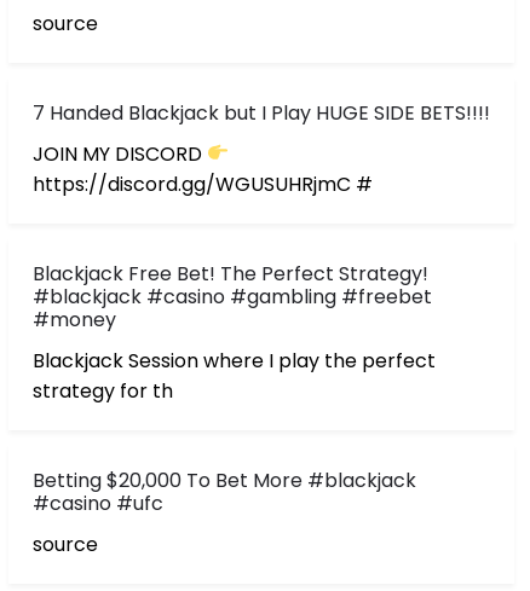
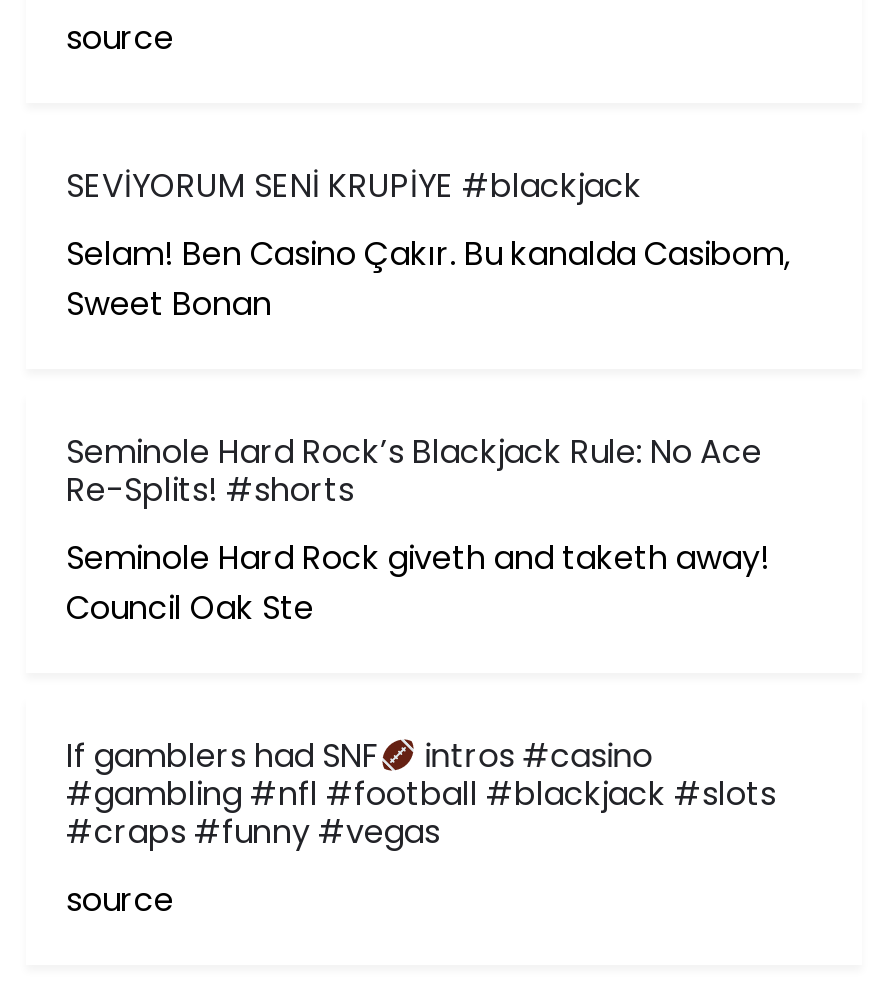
[33,99,490,127] 7 Handed Blackjack but I Play HUGE SIDE BETS!!!! -> [66,163,642,209] SEVİYORUM SENİ KRUPİYE #blackjack
[33,140,373,198] JOIN MY DISCORD | https://discord.gg/WGUSUHRjmC # -> [66,231,790,327] Selam! Ben Casino Çakır. Bu kanalda Casibom, | Sweet Bonan
[33,259,432,333] Blackjack Free Bet! The Perfect Strategy! | #blackjack #casino #gambling #freebet | #money -> [66,429,762,513] Seminole Hard Rock’s Blackjack Rule: No Ace | Re-Splits! #shorts
[33,347,436,405] Blackjack Session where I play the perfect | strategy for th -> [66,535,770,631] Seminole Hard Rock giveth and taketh away! | Council Oak Ste
[33,466,416,517] Betting $20,000 To Bet More #blackjack | #casino #ufc -> [66,733,776,855] If gamblers had SNF | intros #casino | #gambling #nfl #football #blackjack #slots | #craps #funny #vegas

